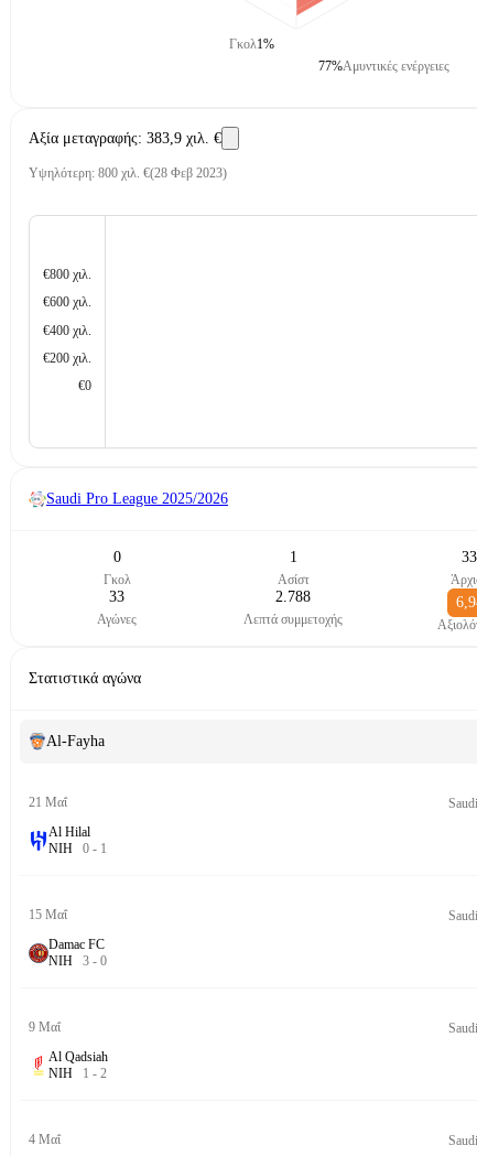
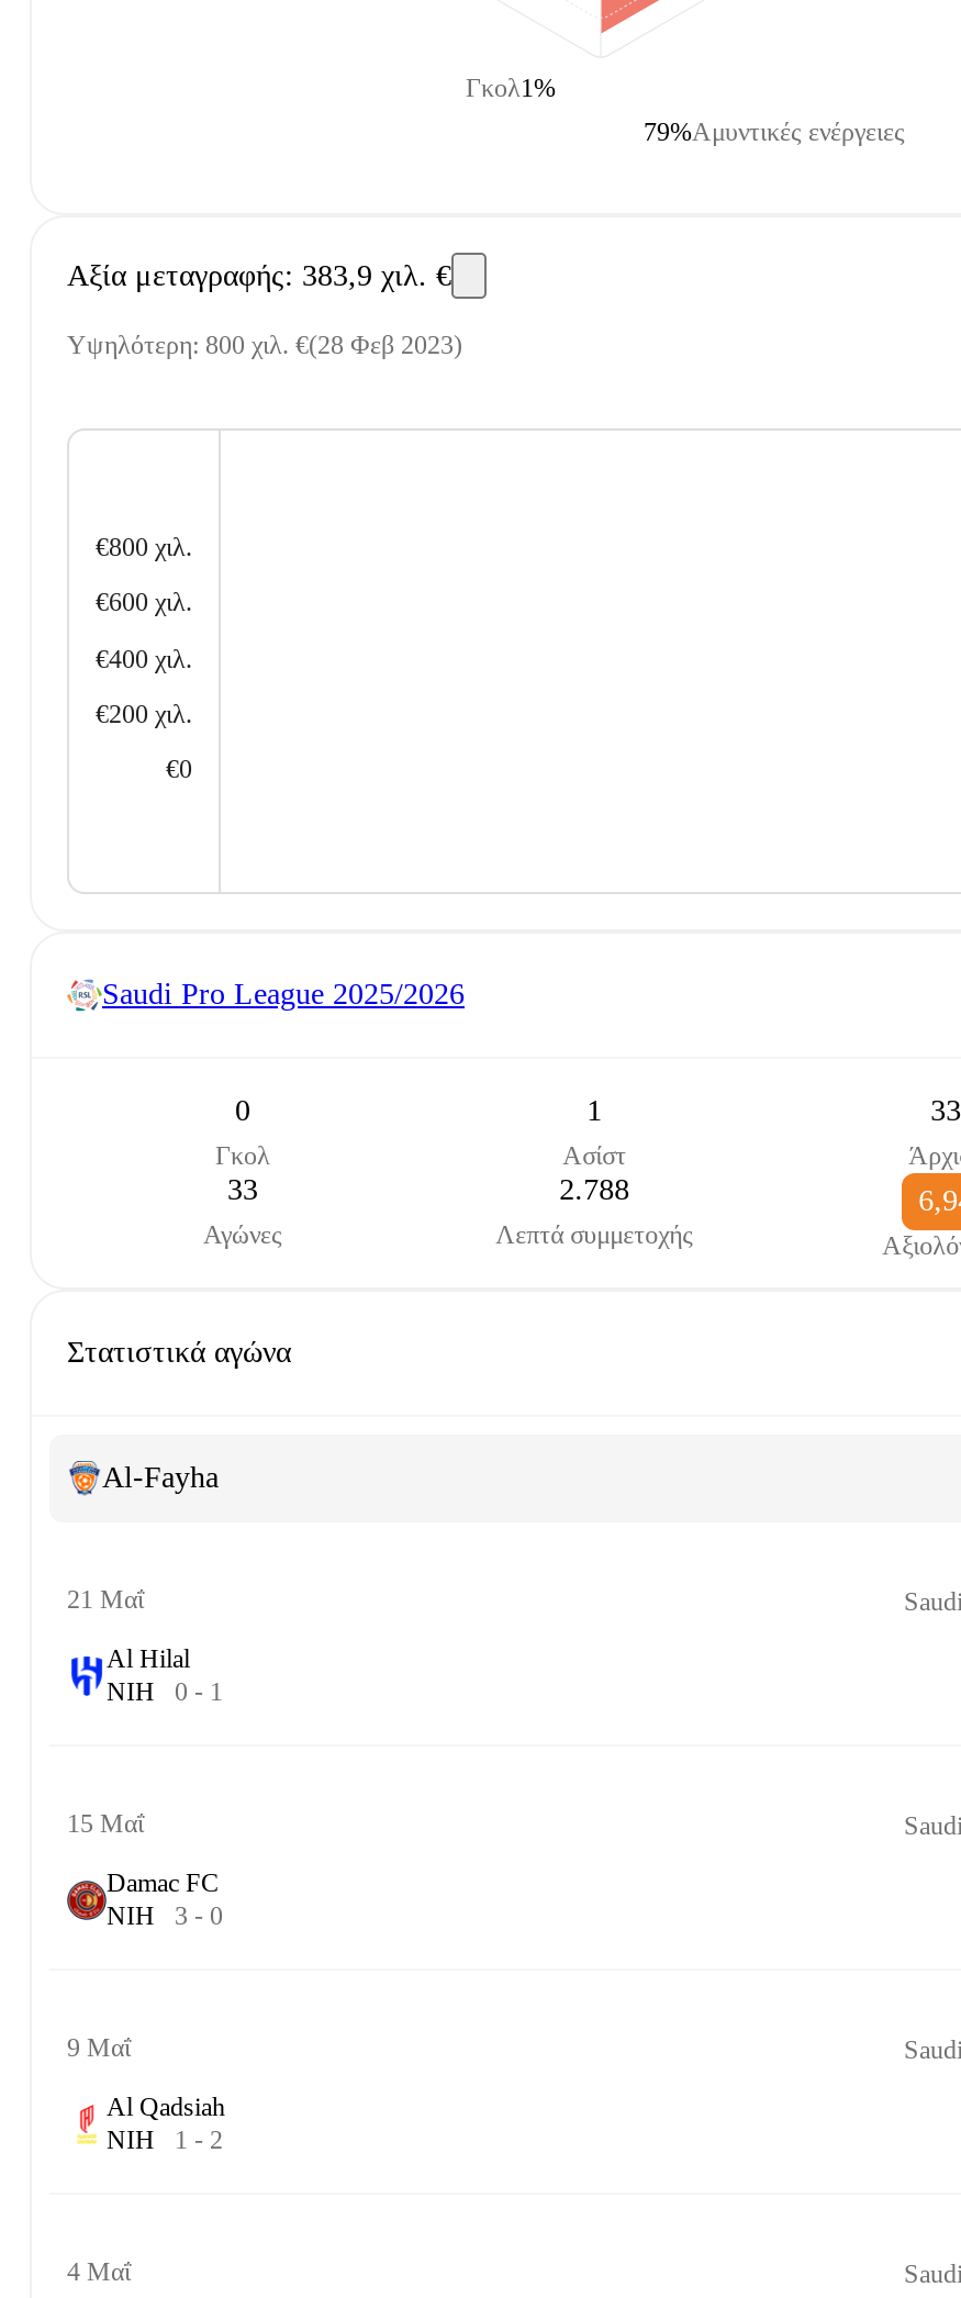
[318,58,449,73] 77% Αμυντικές ενέργειες -> [644,115,905,146] 79% Αμυντικές ενέργειες

